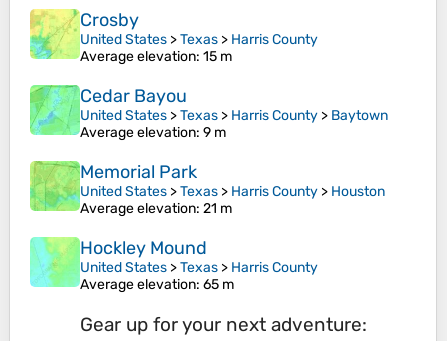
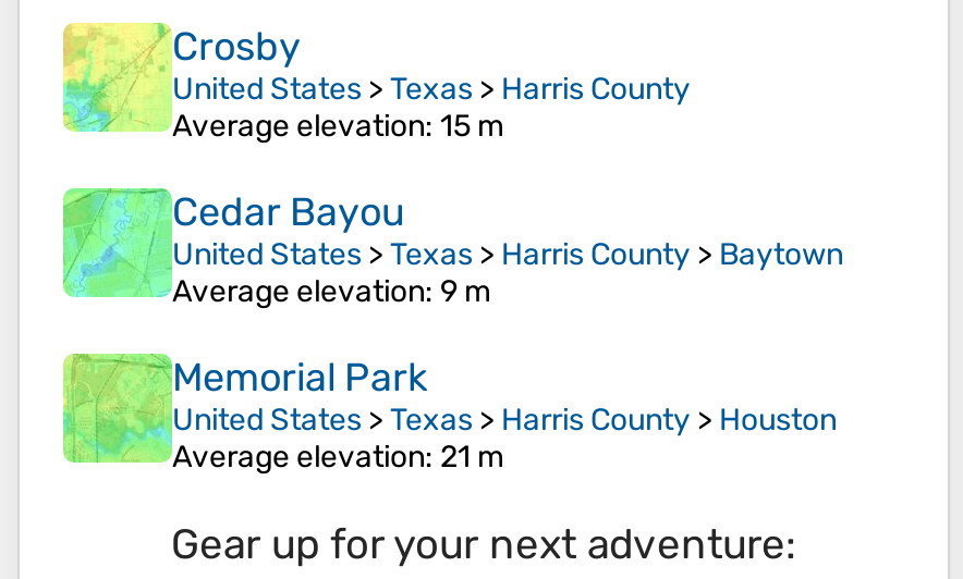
[29,236,318,293] [image] | Hockley Mound | United States > Texas > Harris County | Average elevation: 65 m -> none

